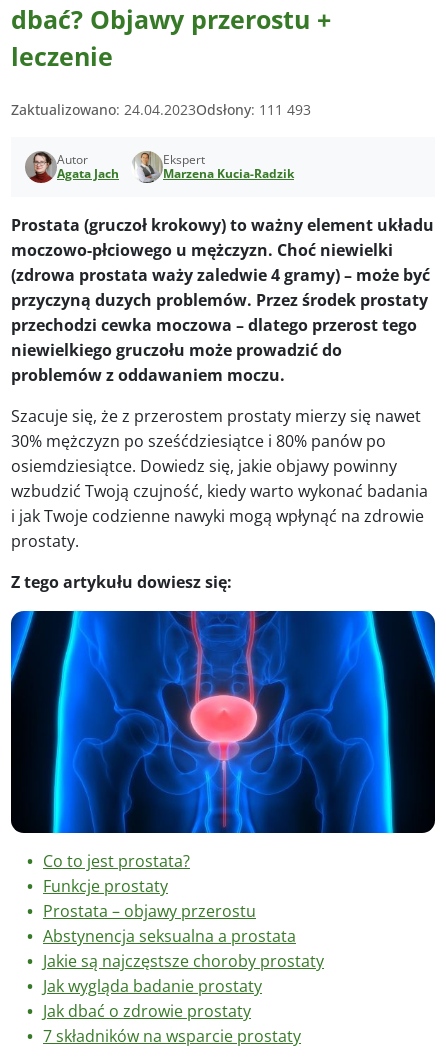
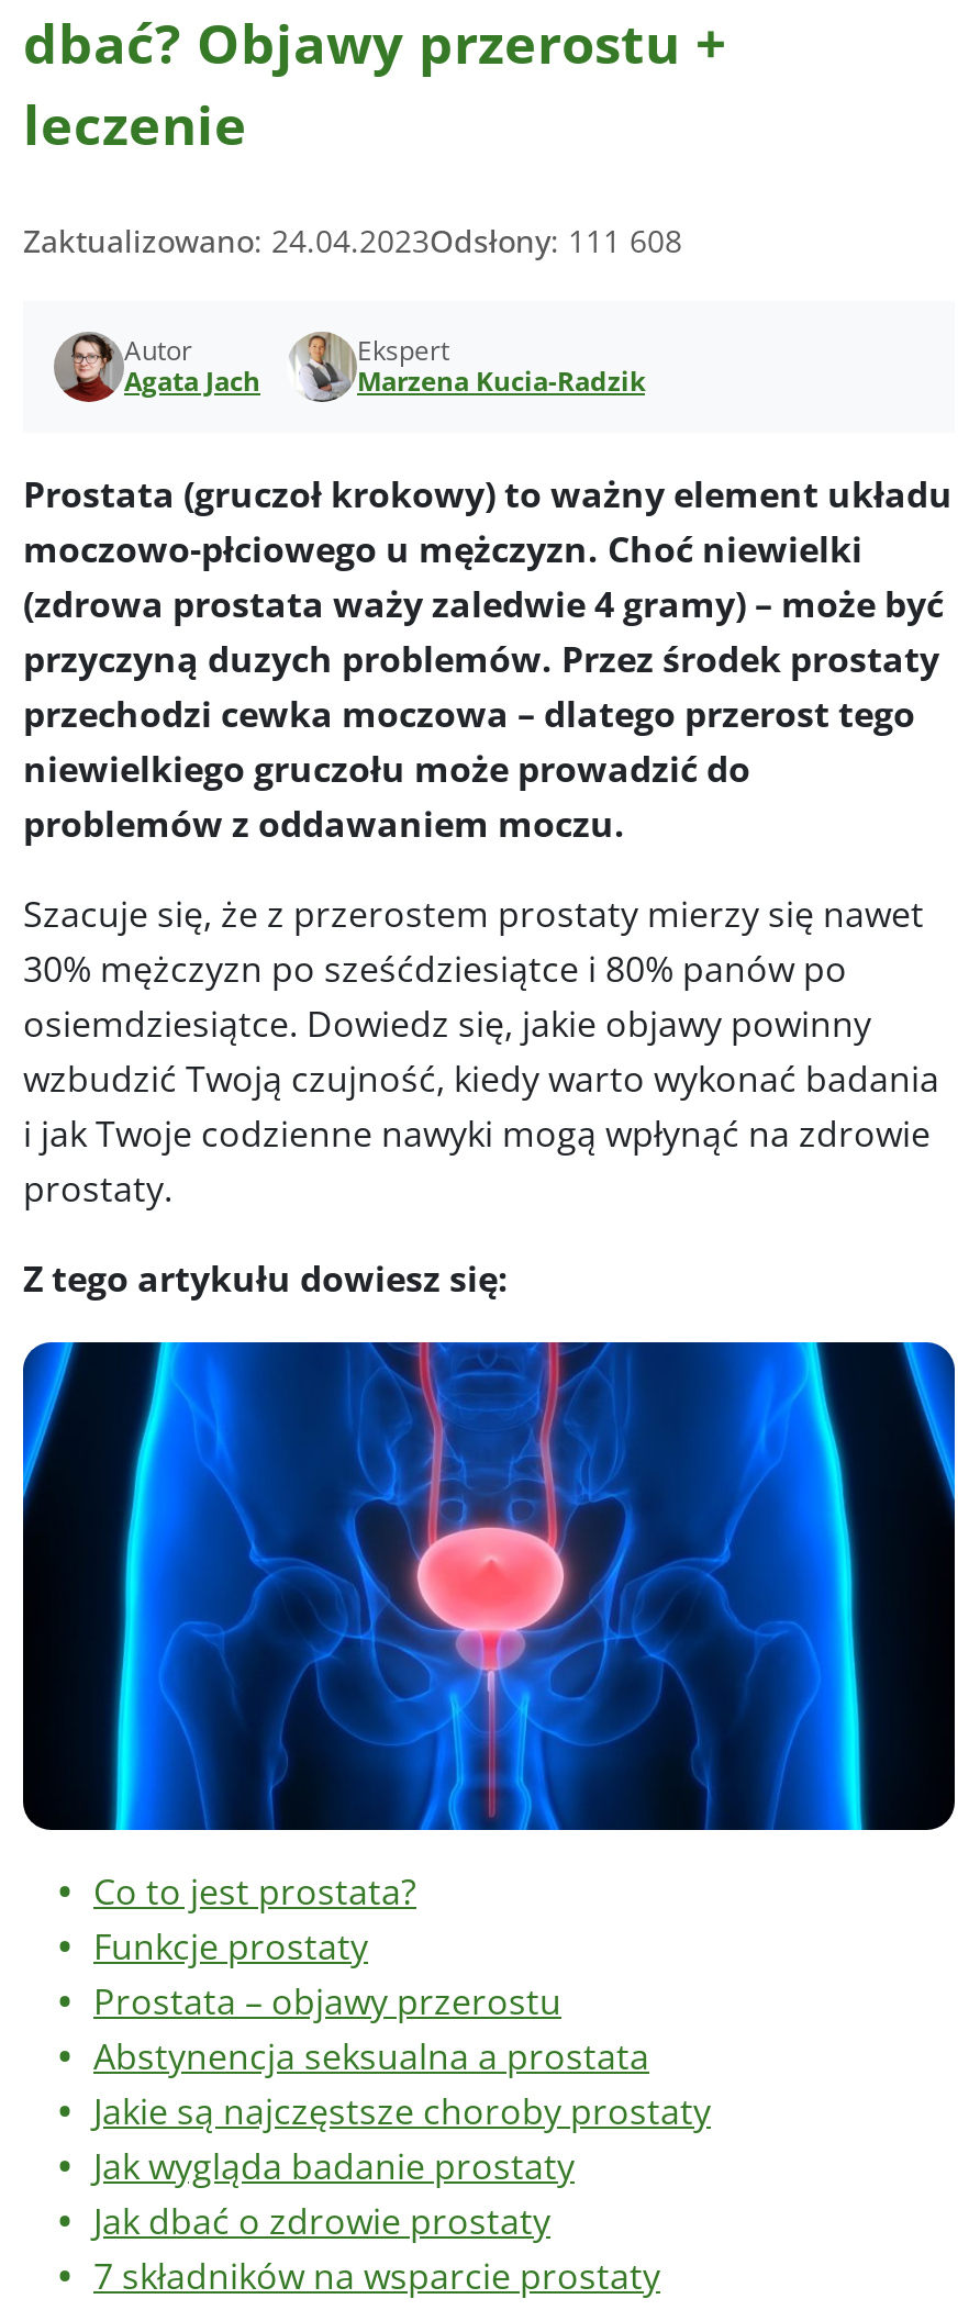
[11,100,311,119] Zaktualizowano: 24.04.2023Odsłony: 111 493 -> [23,219,682,261] Zaktualizowano: 24.04.2023Odsłony: 111 608

